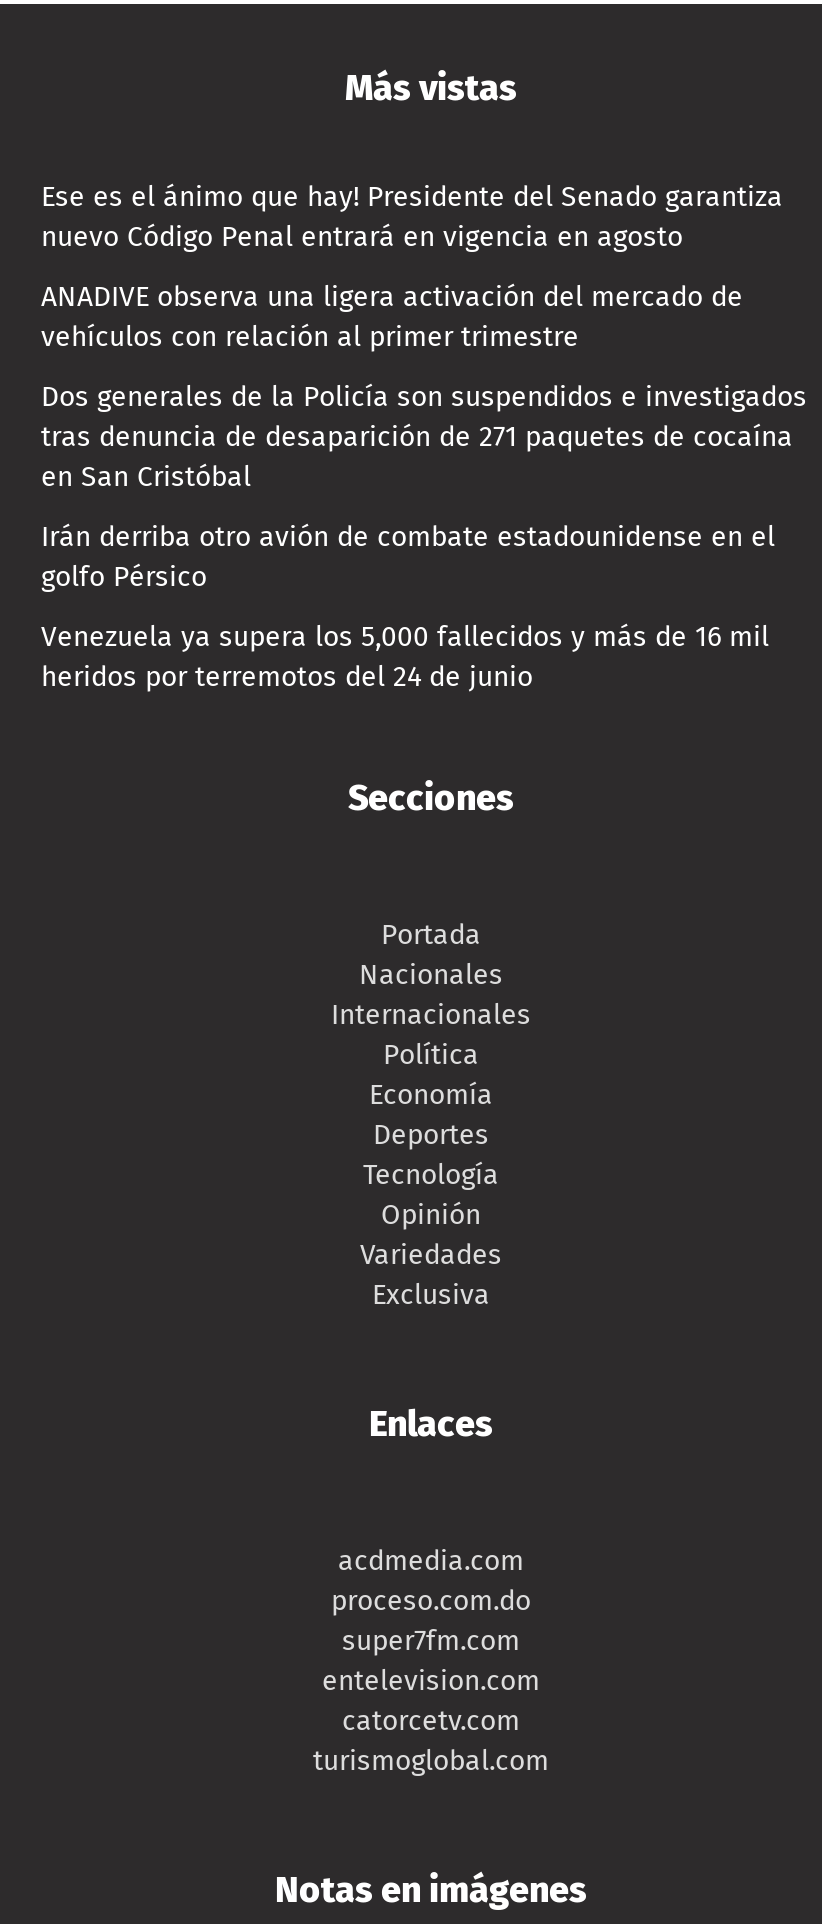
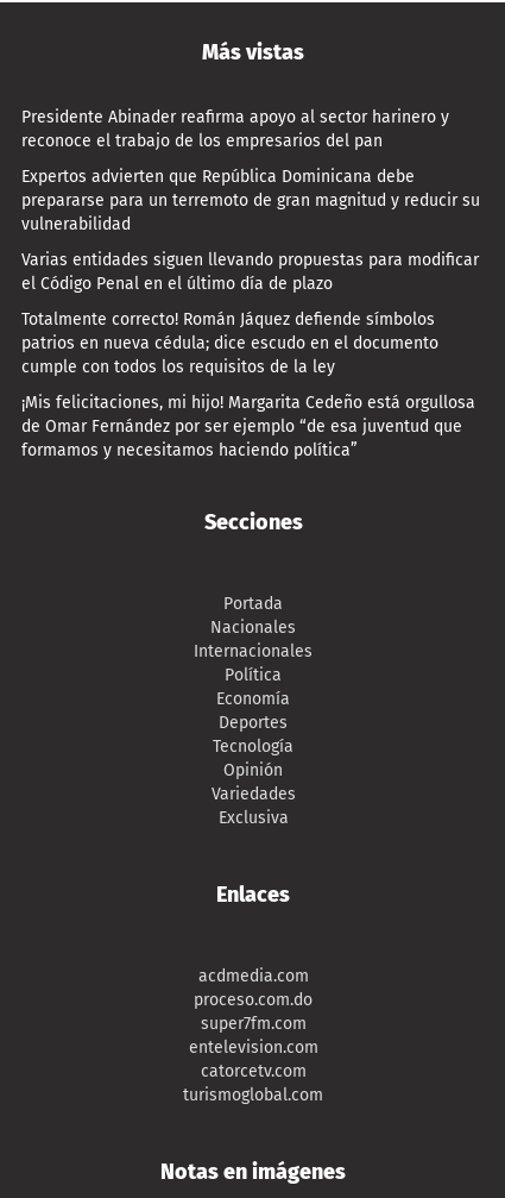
[41,181,783,255] Ese es el ánimo que hay! Presidente del Senado garantiza | nuevo Código Penal entrará en vigencia en agosto -> [21,108,449,152] Presidente Abinader reafirma apoyo al sector harinero y | reconoce el trabajo de los empresarios del pan
[41,281,743,355] ANADIVE observa una ligera activación del mercado de | vehículos con relación al primer trimestre -> [21,167,480,235] Expertos advierten que República Dominicana debe | prepararse para un terremoto de gran magnitud y reducir su | vulnerabilidad
[41,381,807,495] Dos generales de la Policía son suspendidos e investigados | tras denuncia de desaparición de 271 paquetes de cocaína | en San Cristóbal -> [21,250,479,294] Varias entidades siguen llevando propuestas para modificar | el Código Penal en el último día de plazo
[41,521,775,595] Irán derriba otro avión de combate estadounidense en el | golfo Pérsico -> [21,310,438,378] Totalmente correcto! Román Jáquez defiende símbolos | patrios en nueva cédula; dice escudo en el documento | cumple con todos los requisitos de la ley
[41,621,769,695] Venezuela ya supera los 5,000 fallecidos y más de 16 mil | heridos por terremotos del 24 de junio -> [21,393,475,461] ¡Mis felicitaciones, mi hijo! Margarita Cedeño está orgullosa | de Omar Fernández por ser ejemplo “de esa juventud que | formamos y necesitamos haciendo política”

